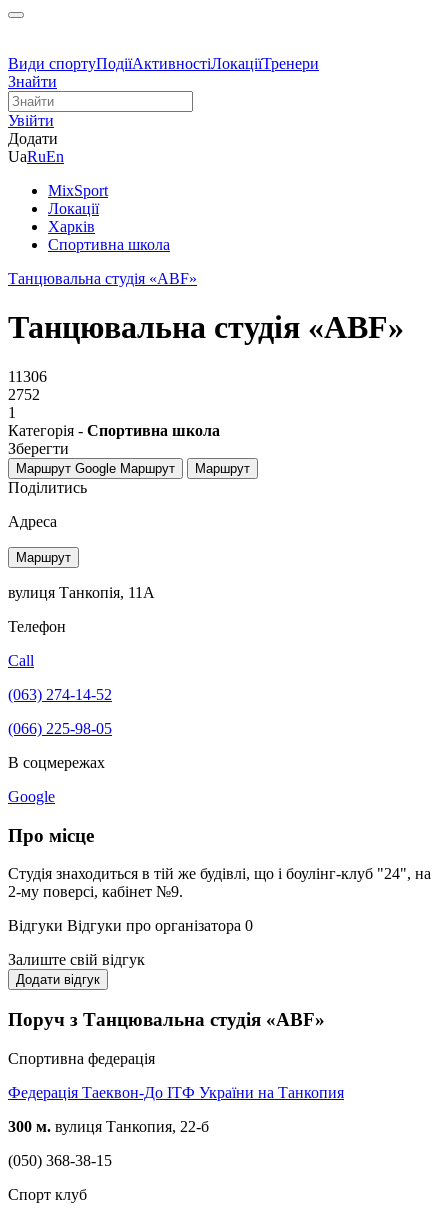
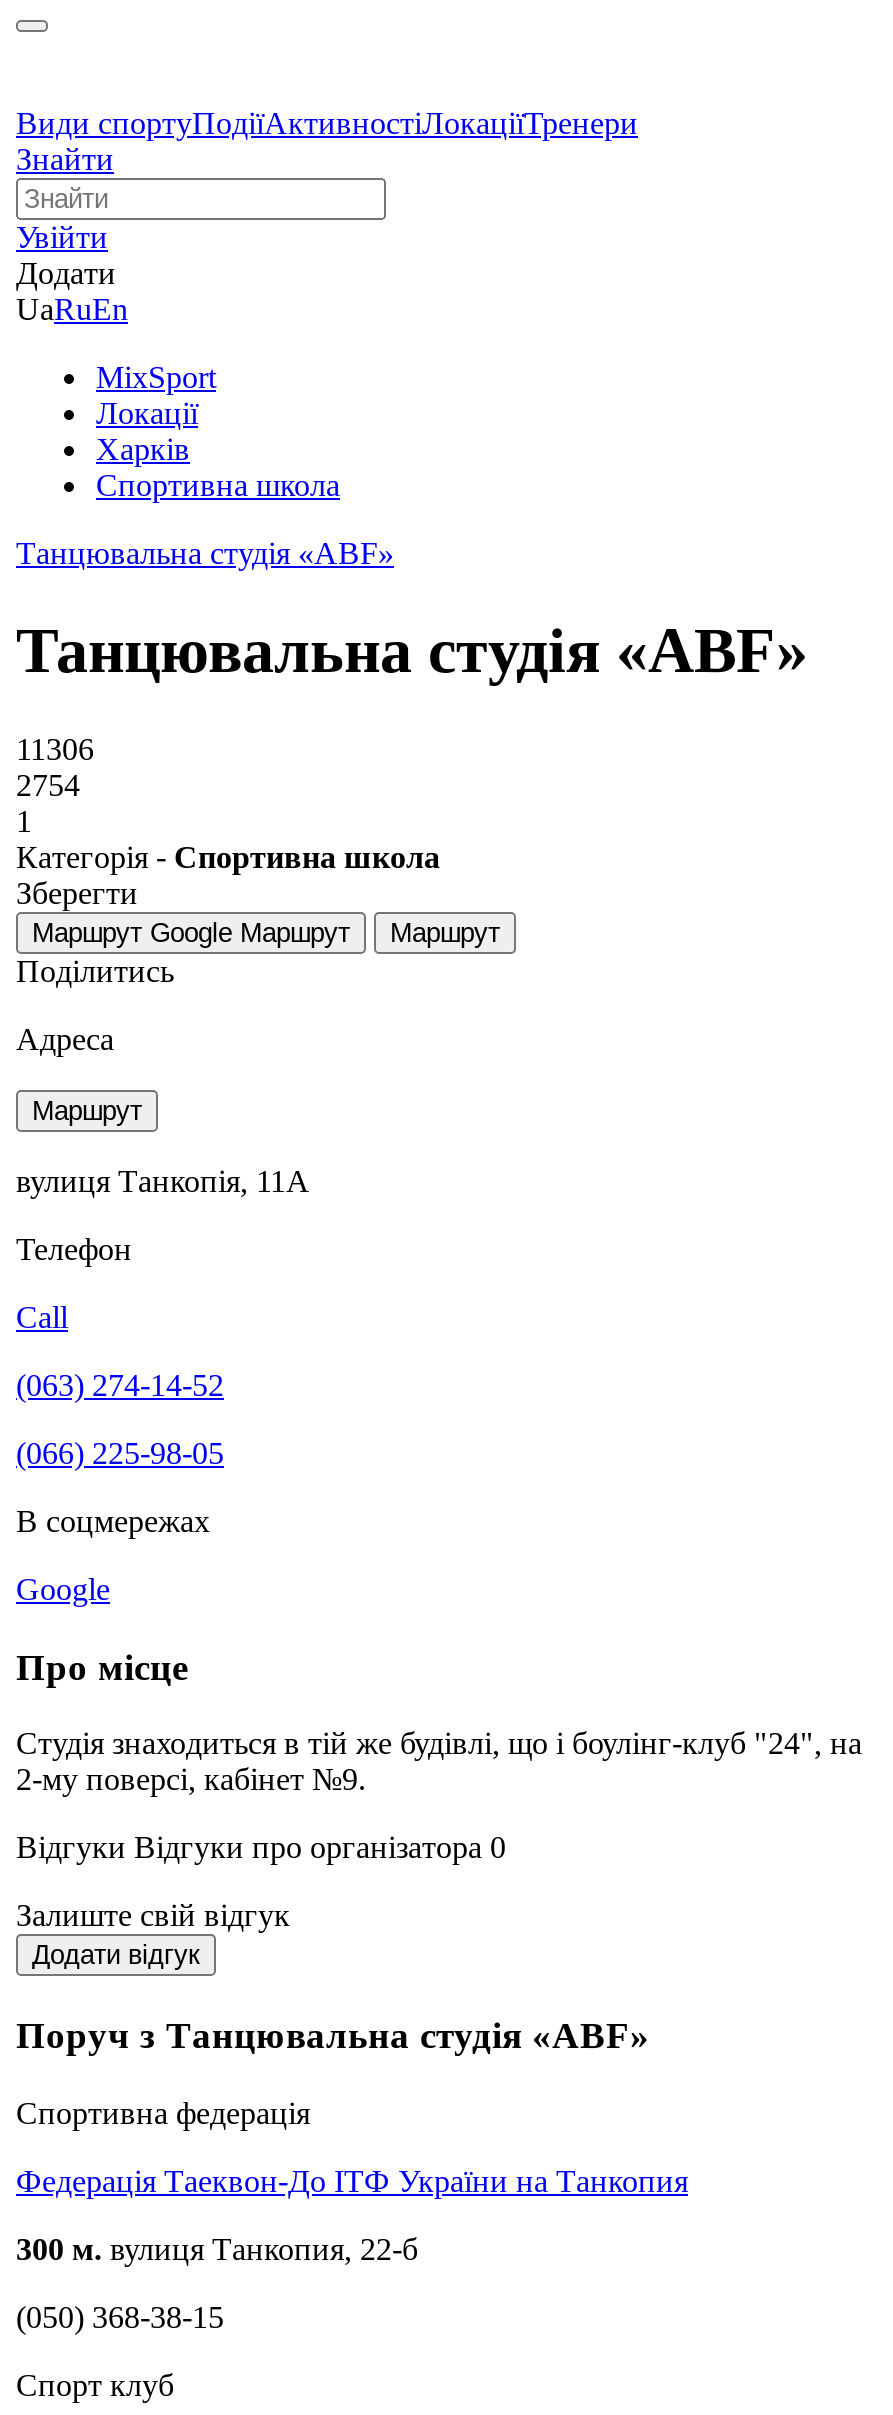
[8,386,40,403] 2752 -> [16,768,80,802] 2754

